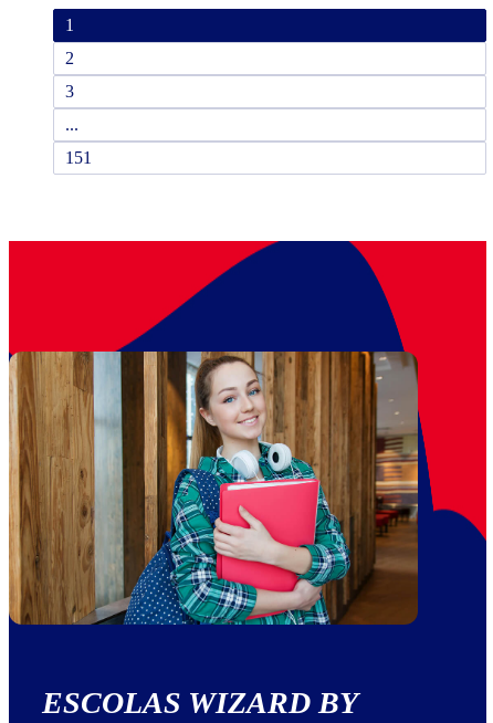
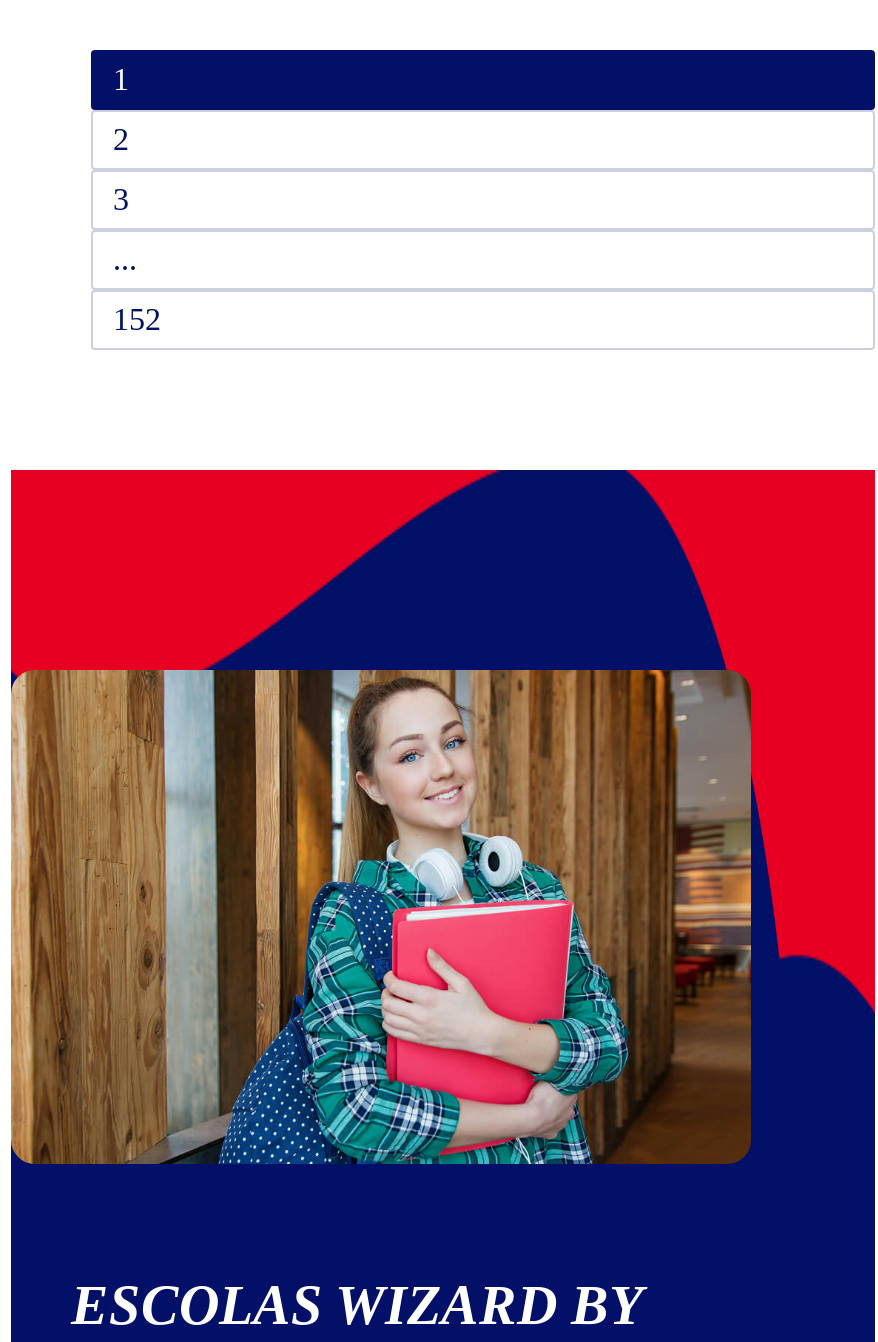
[65,148,92,167] 151 -> [113,301,161,335] 152

